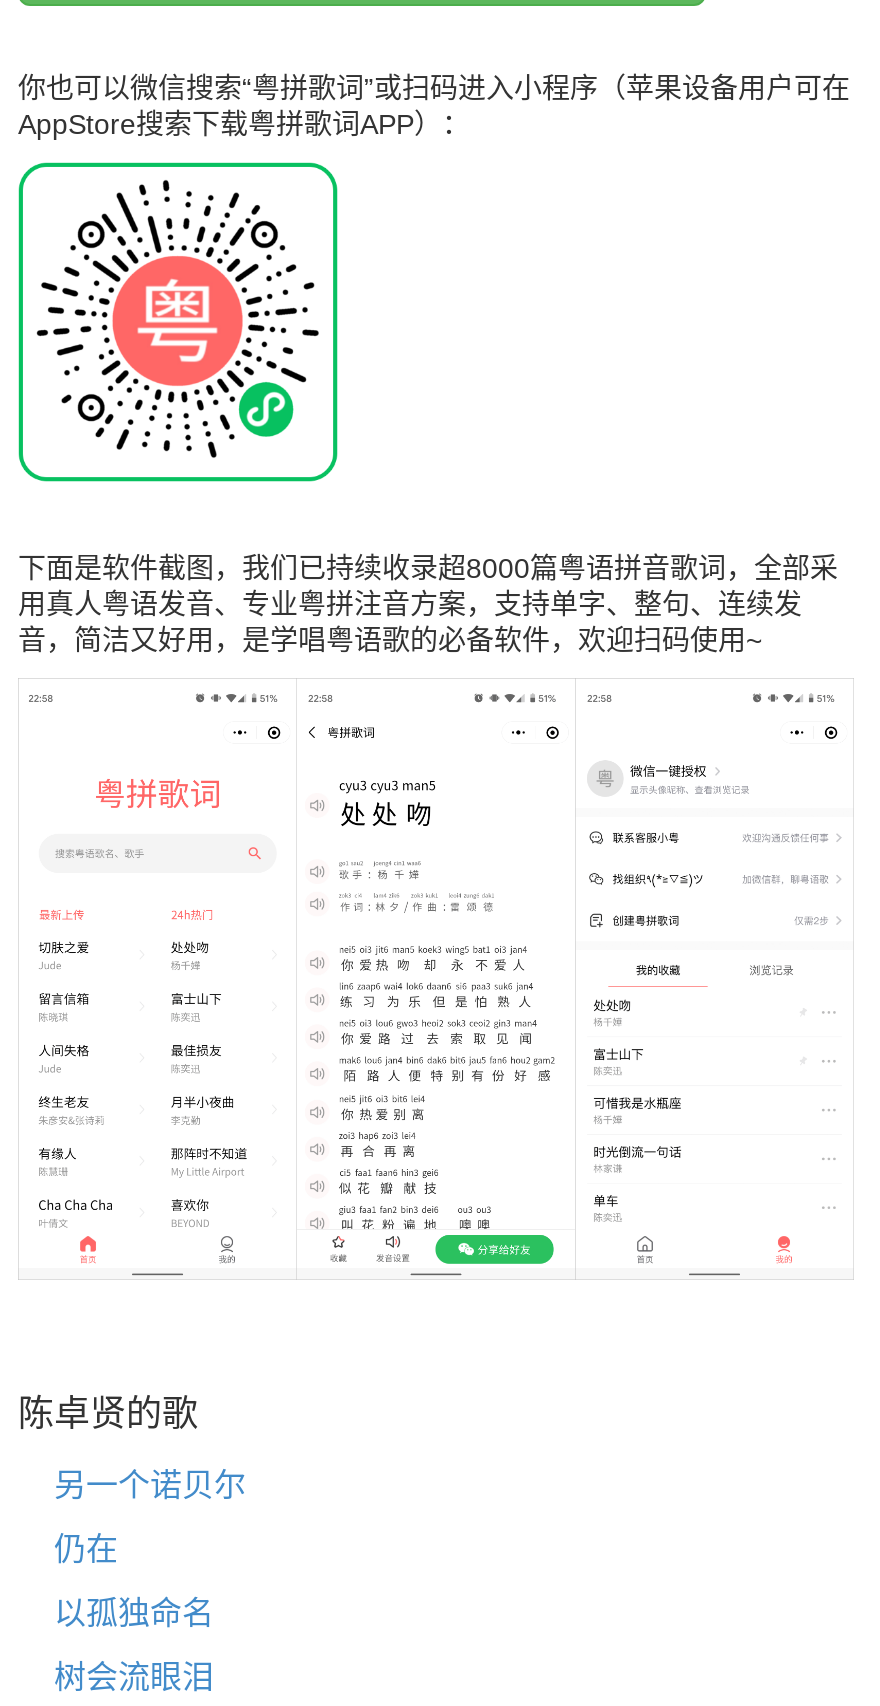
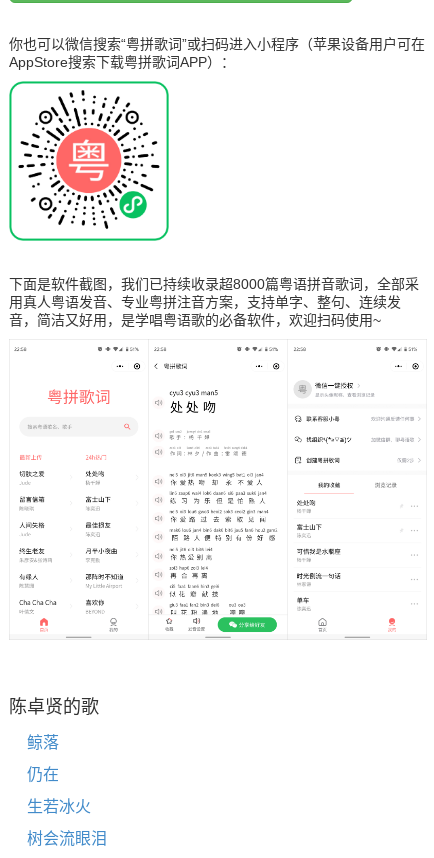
[54,1468,246,1502] 另一个诺贝尔 -> [27,734,59,751] 鲸落
[54,1596,214,1630] 以孤独命名 -> [27,798,91,815] 生若冰火

